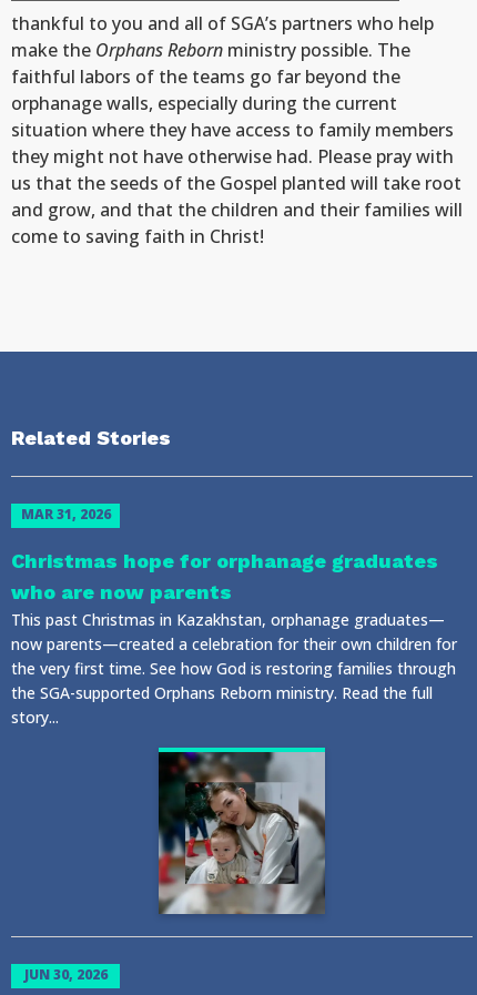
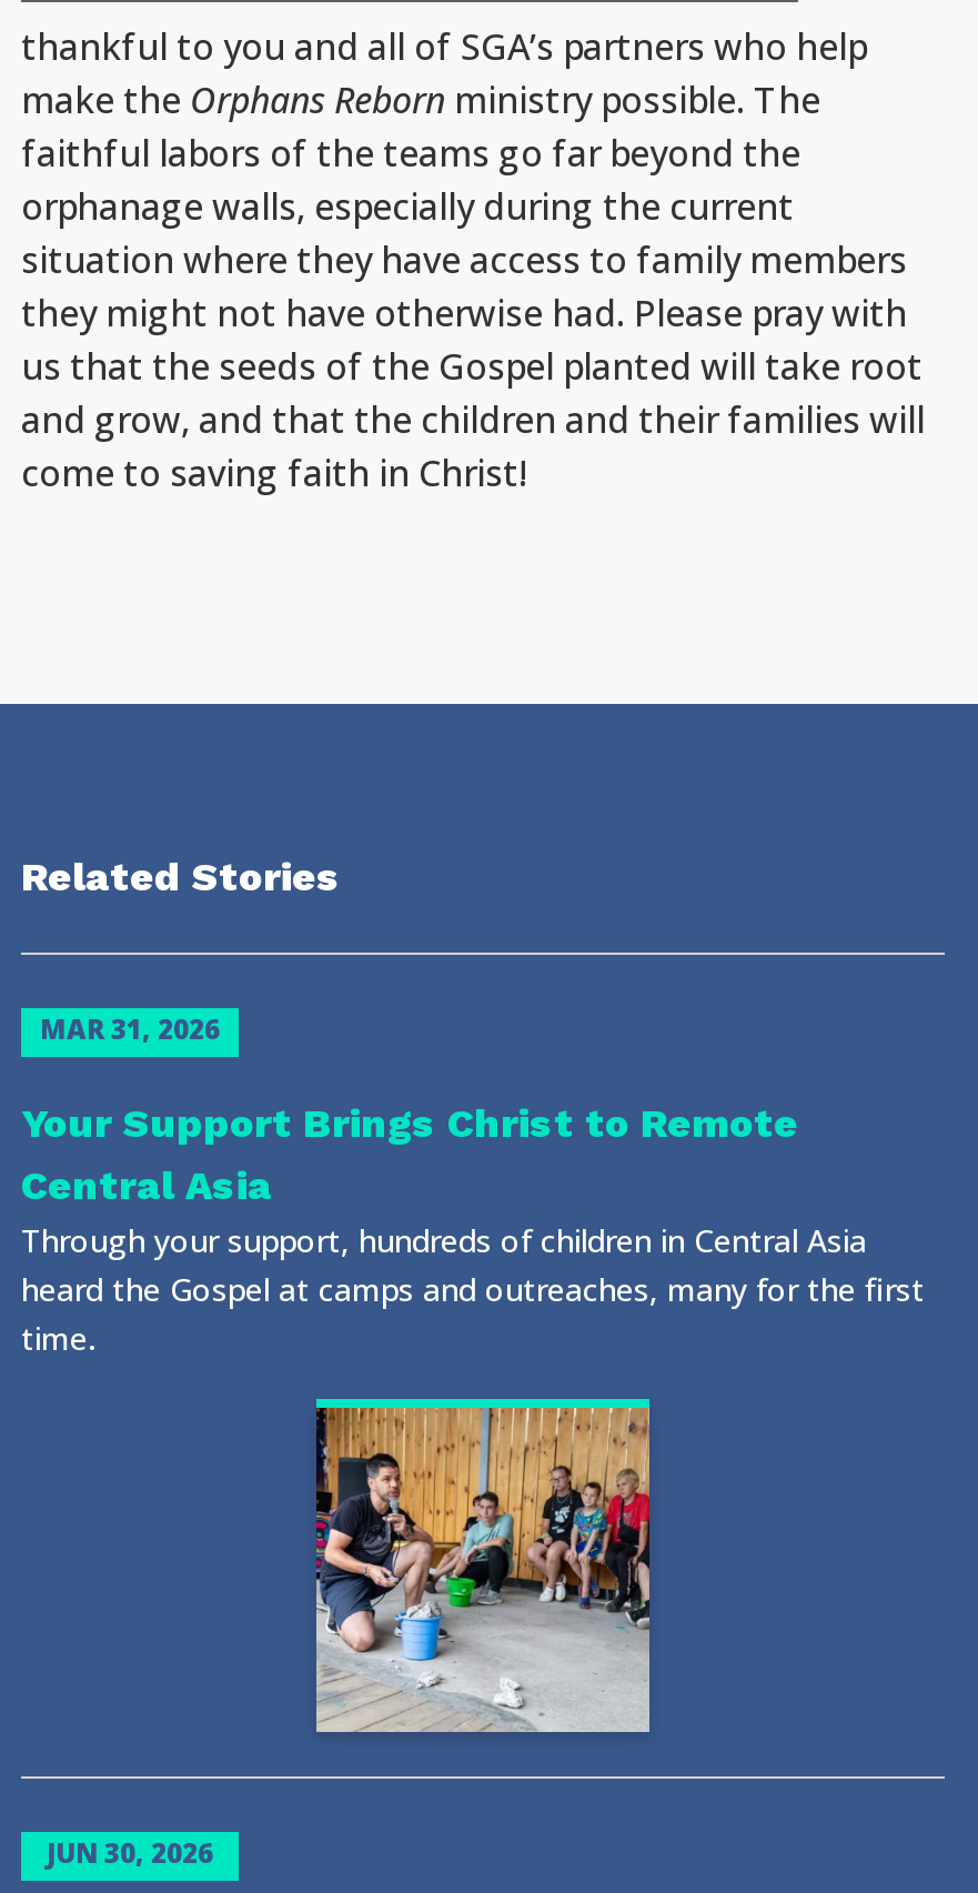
[11,549,457,727] Christmas hope for orphanage graduates | who are now parents | This past Christmas in Kazakhstan, orphanage graduates— | now parents—created a celebration for their own children for | the very first time. See how God is restoring families through | the SGA-supported Orphans Reborn ministry. Read the full | story... -> [21,1098,925,1358] Your Support Brings Christ to Remote | Central Asia | Through your support, hundreds of children in Central Asia | heard the Gospel at camps and outreaches, many for the first | time.
[158,751,326,914] [image] -> [314,1423,652,1734] [image]

